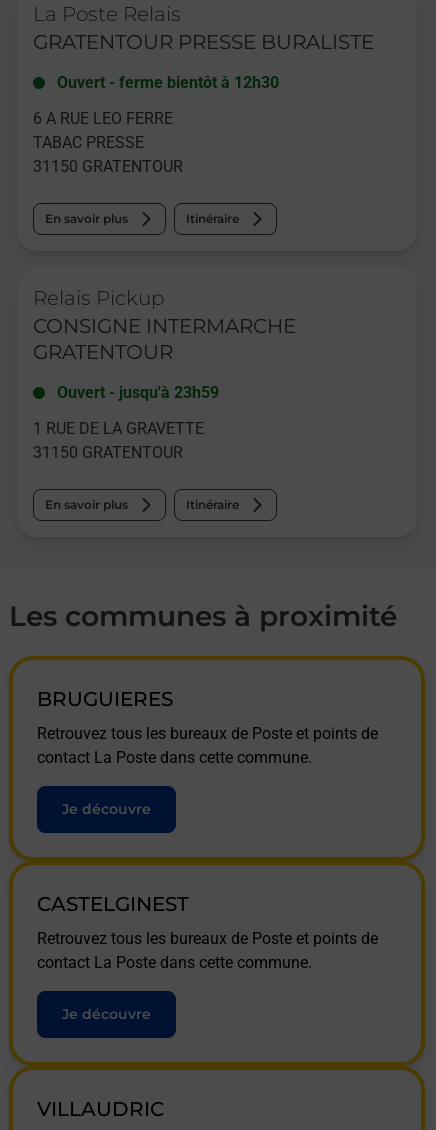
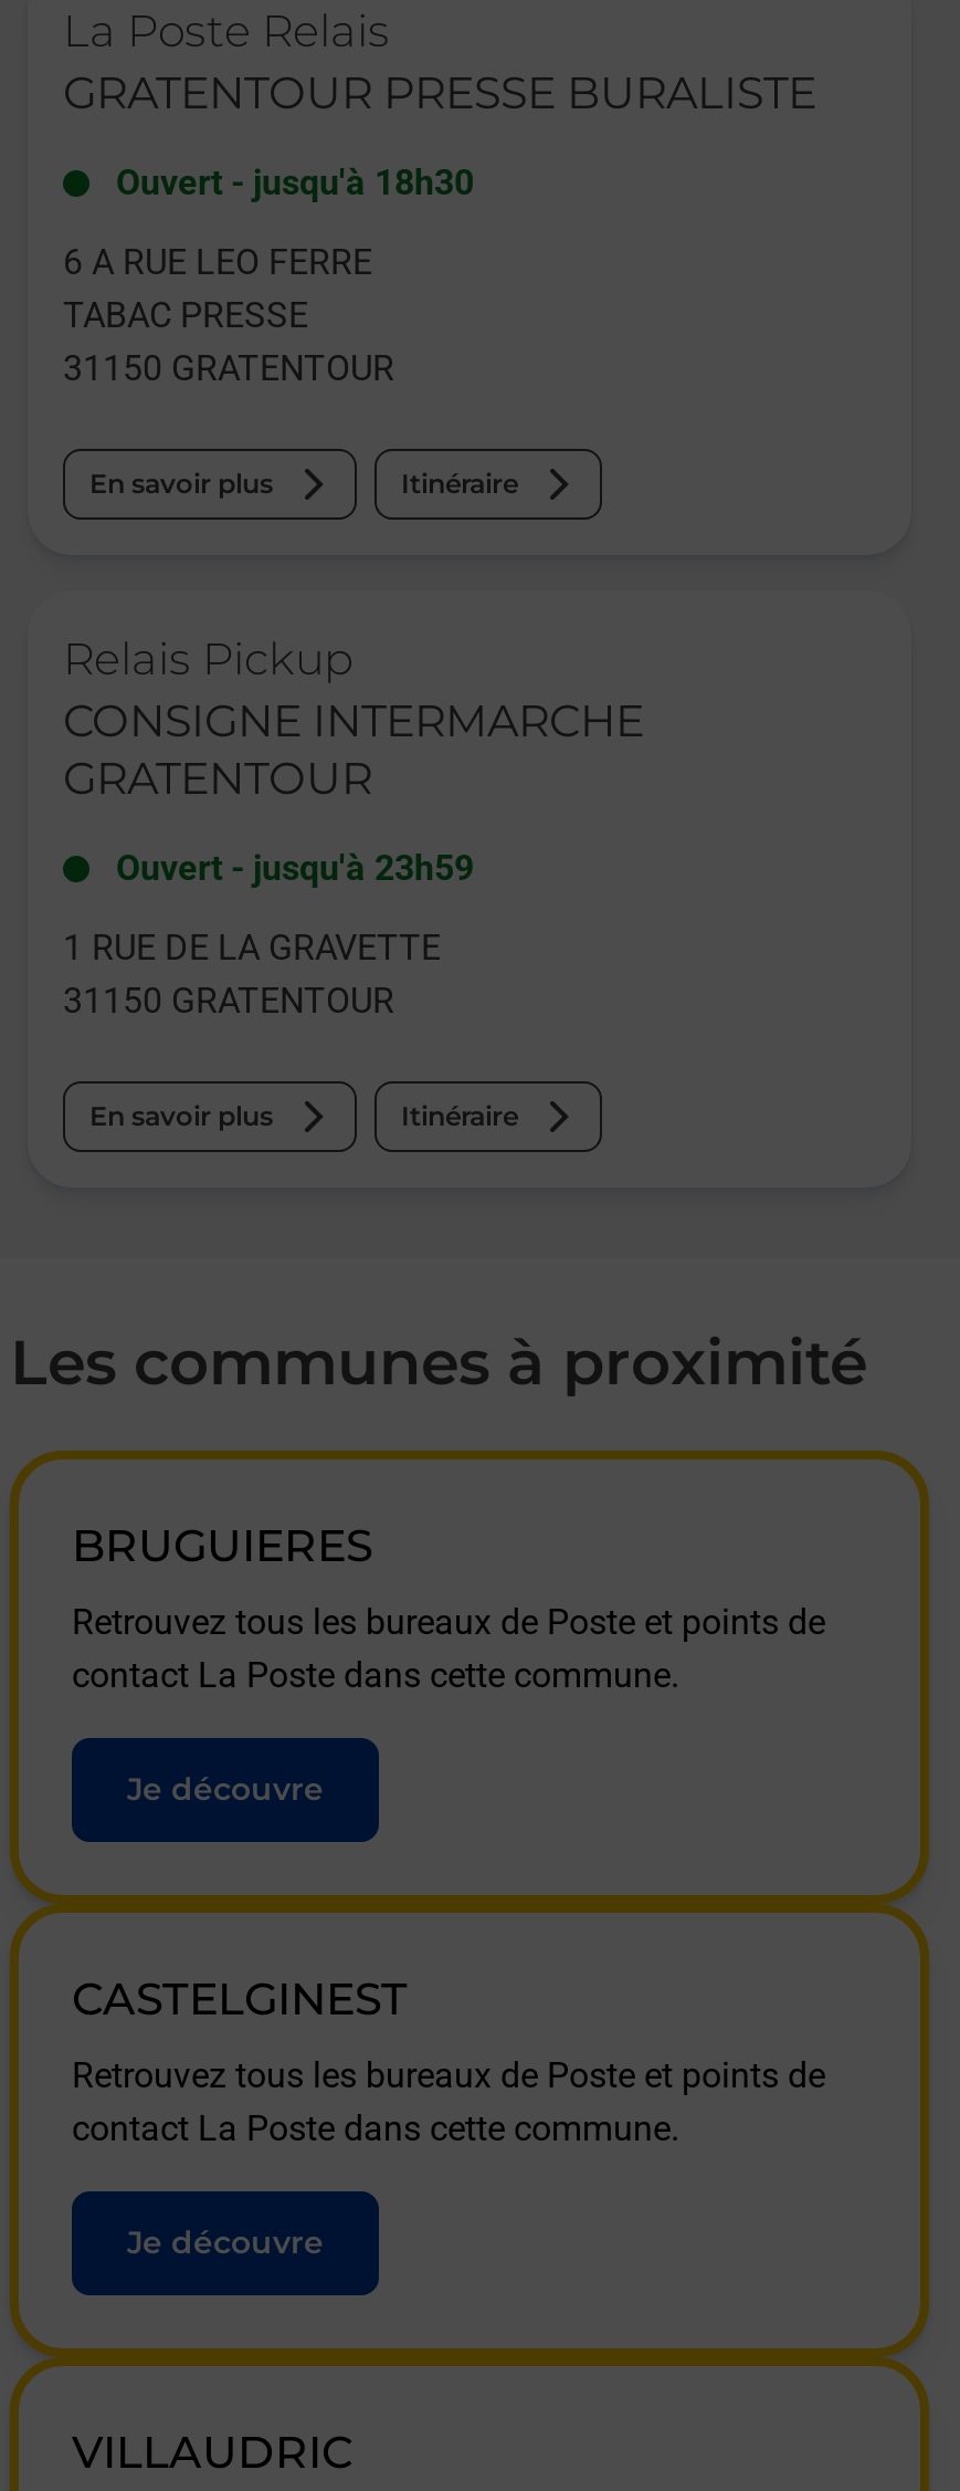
[57,73,279,92] Ouvert - ferme bientôt à 12h30 -> [116,161,474,203] Ouvert - jusqu'à 18h30

